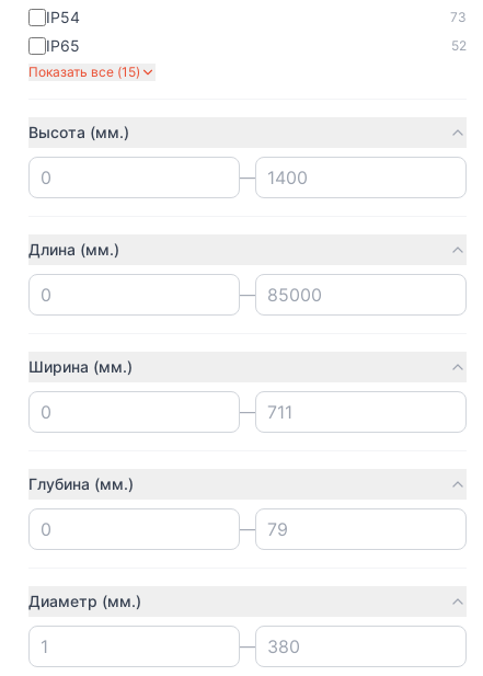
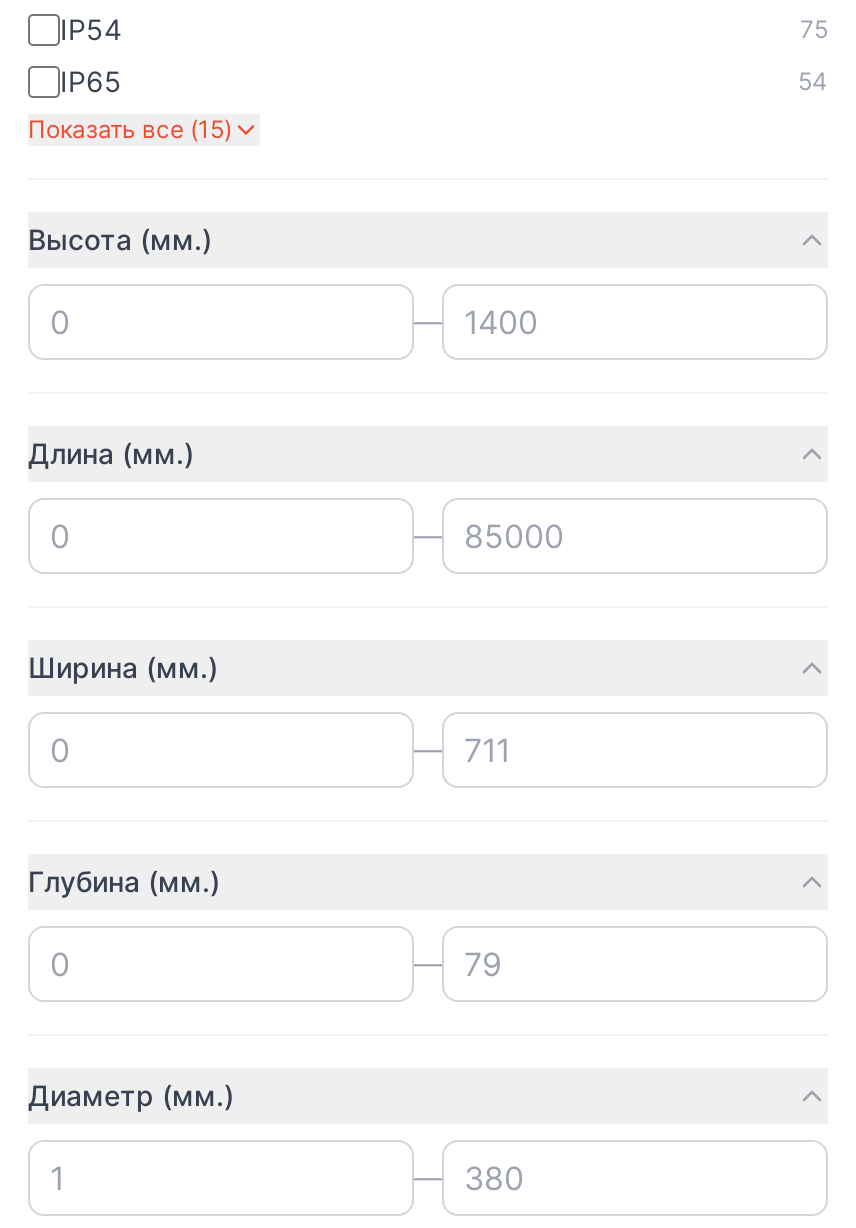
[450,9,467,25] 73 -> [800,14,828,44] 75
[451,37,467,54] 52 -> [798,66,828,96] 54

